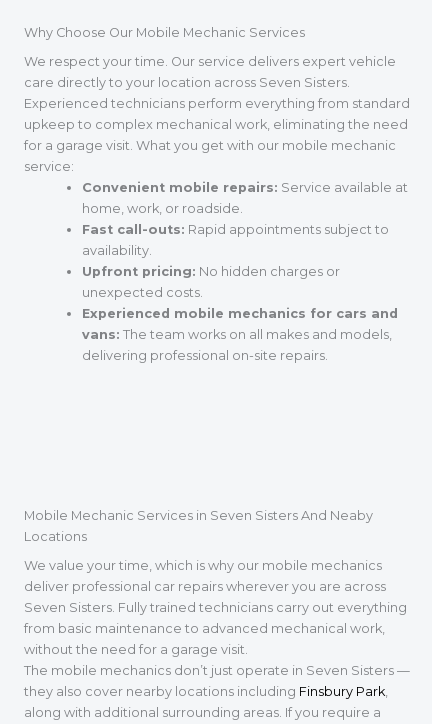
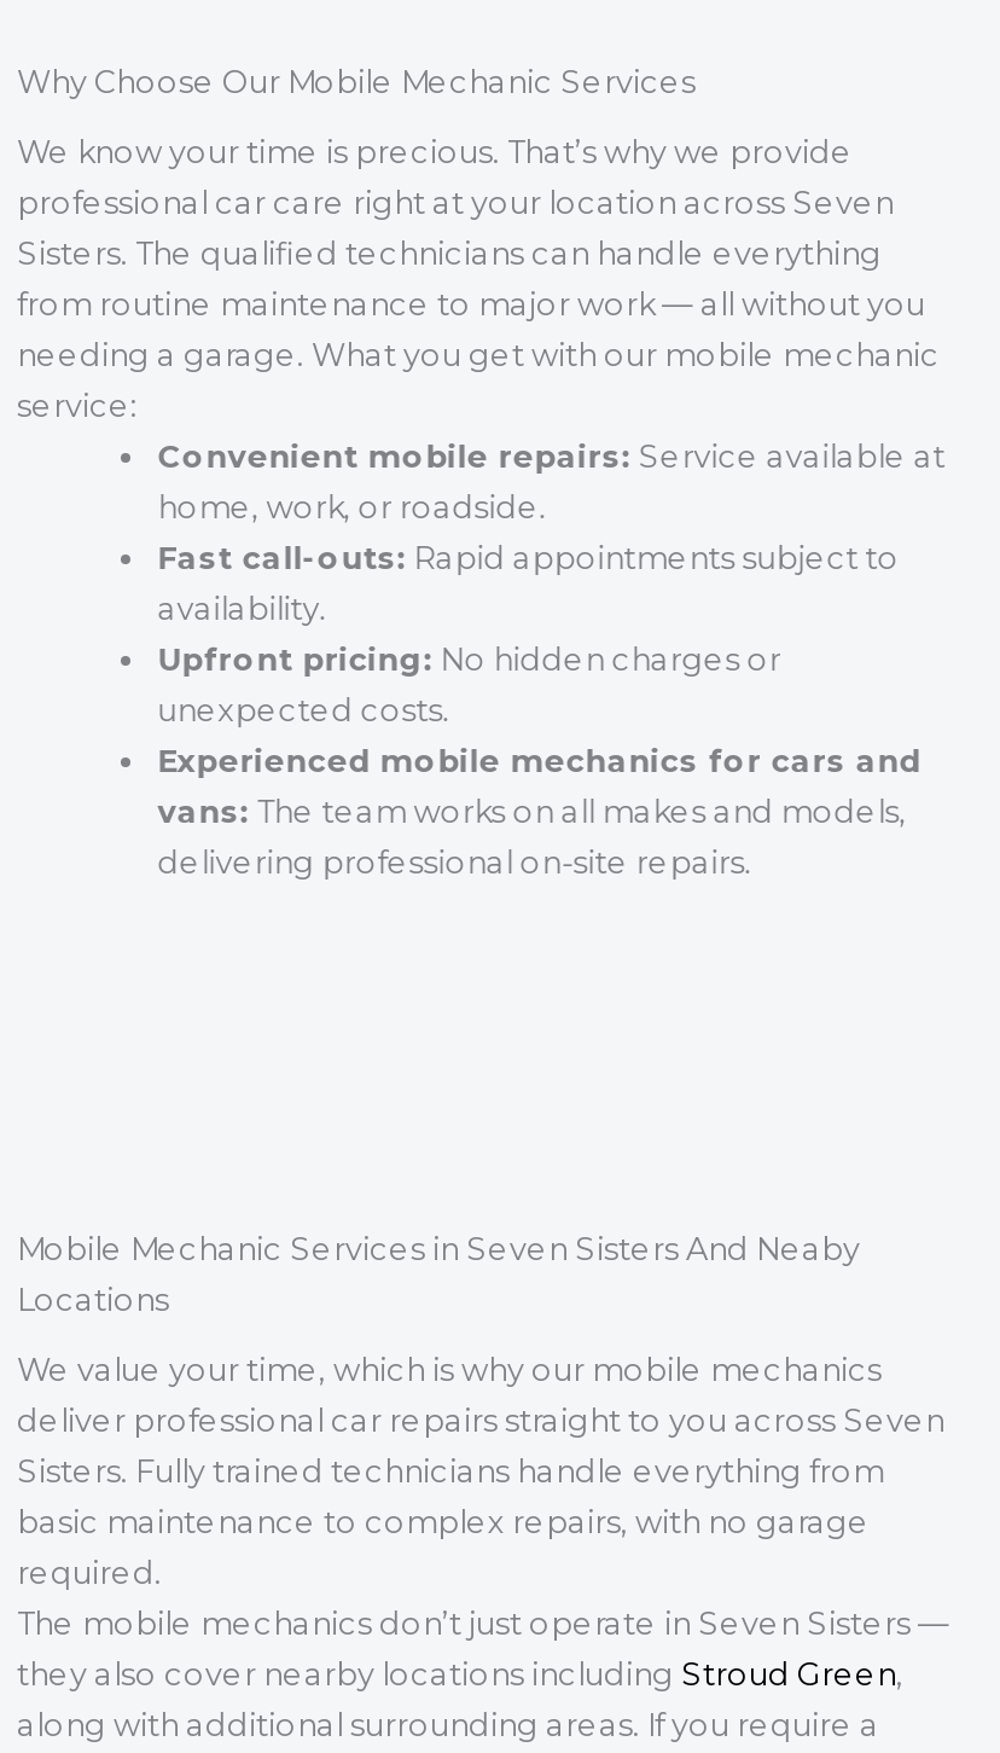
[24,54,410,153] We respect your time. Our service delivers expert vehicle | care directly to your location across Seven Sisters. | Experienced technicians perform everything from standard | upkeep to complex mechanical work, eliminating the need | for a garage visit. What you get with our mobile mechanic -> [17,135,940,374] We know your time is precious. That’s why we provide | professional car care right at your location across Seven | Sisters. The qualified technicians can handle everything | from routine maintenance to major work — all without you | needing a garage. What you get with our mobile mechanic
[24,579,407,657] deliver professional car repairs wherever you are across | Seven Sisters. Fully trained technicians carry out everything | from basic maintenance to advanced mechanical work, | without the need for a garage visit. -> [17,1404,944,1592] deliver professional car repairs straight to you across Seven | Sisters. Fully trained technicians handle everything from | basic maintenance to complex repairs, with no garage | required.
[24,684,388,699] they also cover nearby locations including Finsbury Park, -> [17,1657,903,1694] they also cover nearby locations including Stroud Green,

